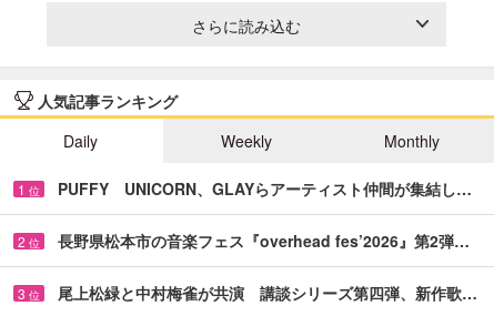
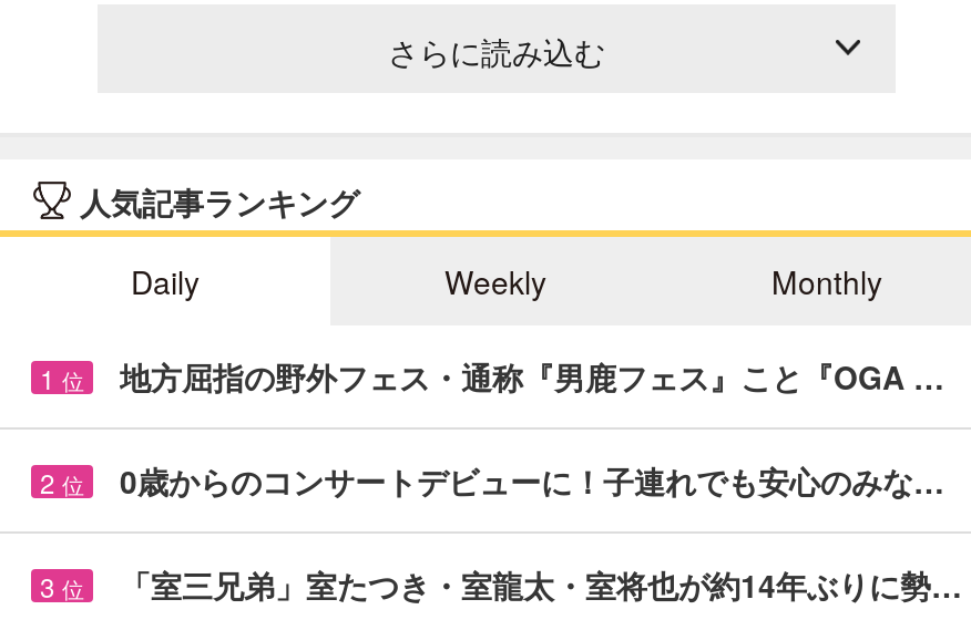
[58,177,472,199] PUFFY UNICORN、GLAYらアーティスト仲間が集結し… -> [120,354,944,398] 地方屈指の野外フェス・通称『男鹿フェス』こと『OGA …
[58,229,470,251] 長野県松本市の音楽フェス『overhead fes’2026』第2弾… -> [120,458,944,502] 0歳からのコンサートデビューに！子連れでも安心のみな…
[58,281,477,304] 尾上松緑と中村梅雀が共演 講談シリーズ第四弾、新作歌… -> [120,562,962,606] 「室三兄弟」室たつき・室龍太・室将也が約14年ぶりに勢…

